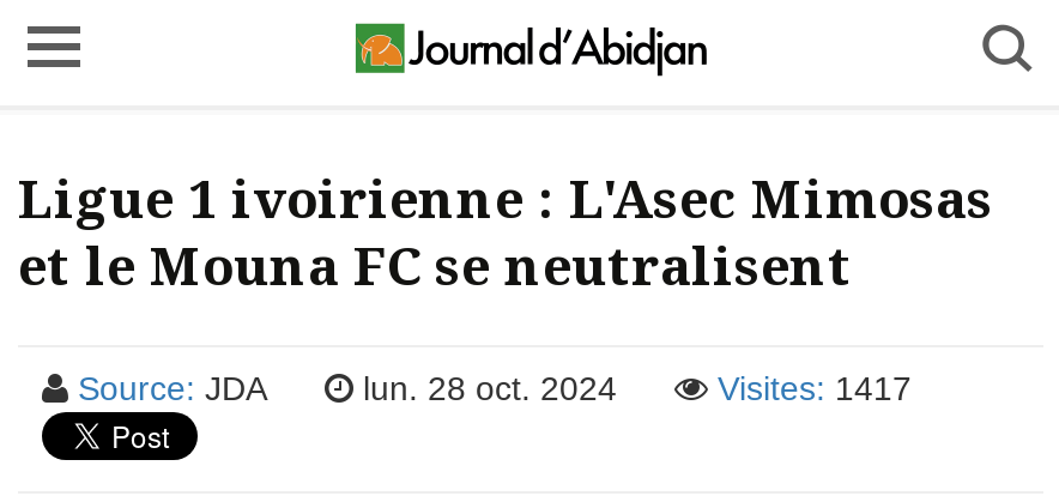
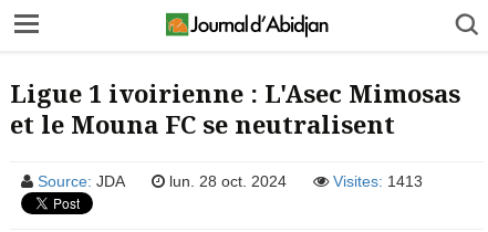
[718,369,912,407] Visites: 1417 -> [333,172,423,190] Visites: 1413

